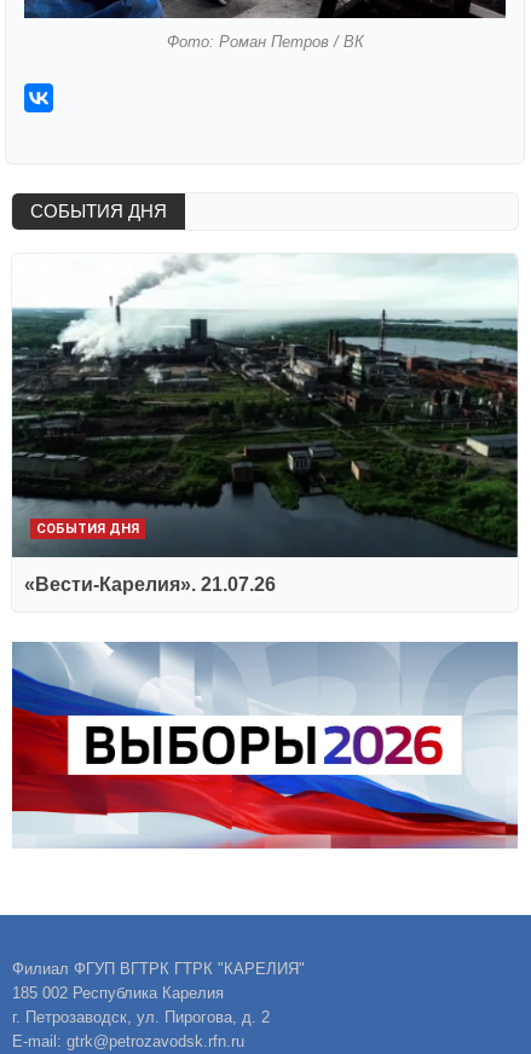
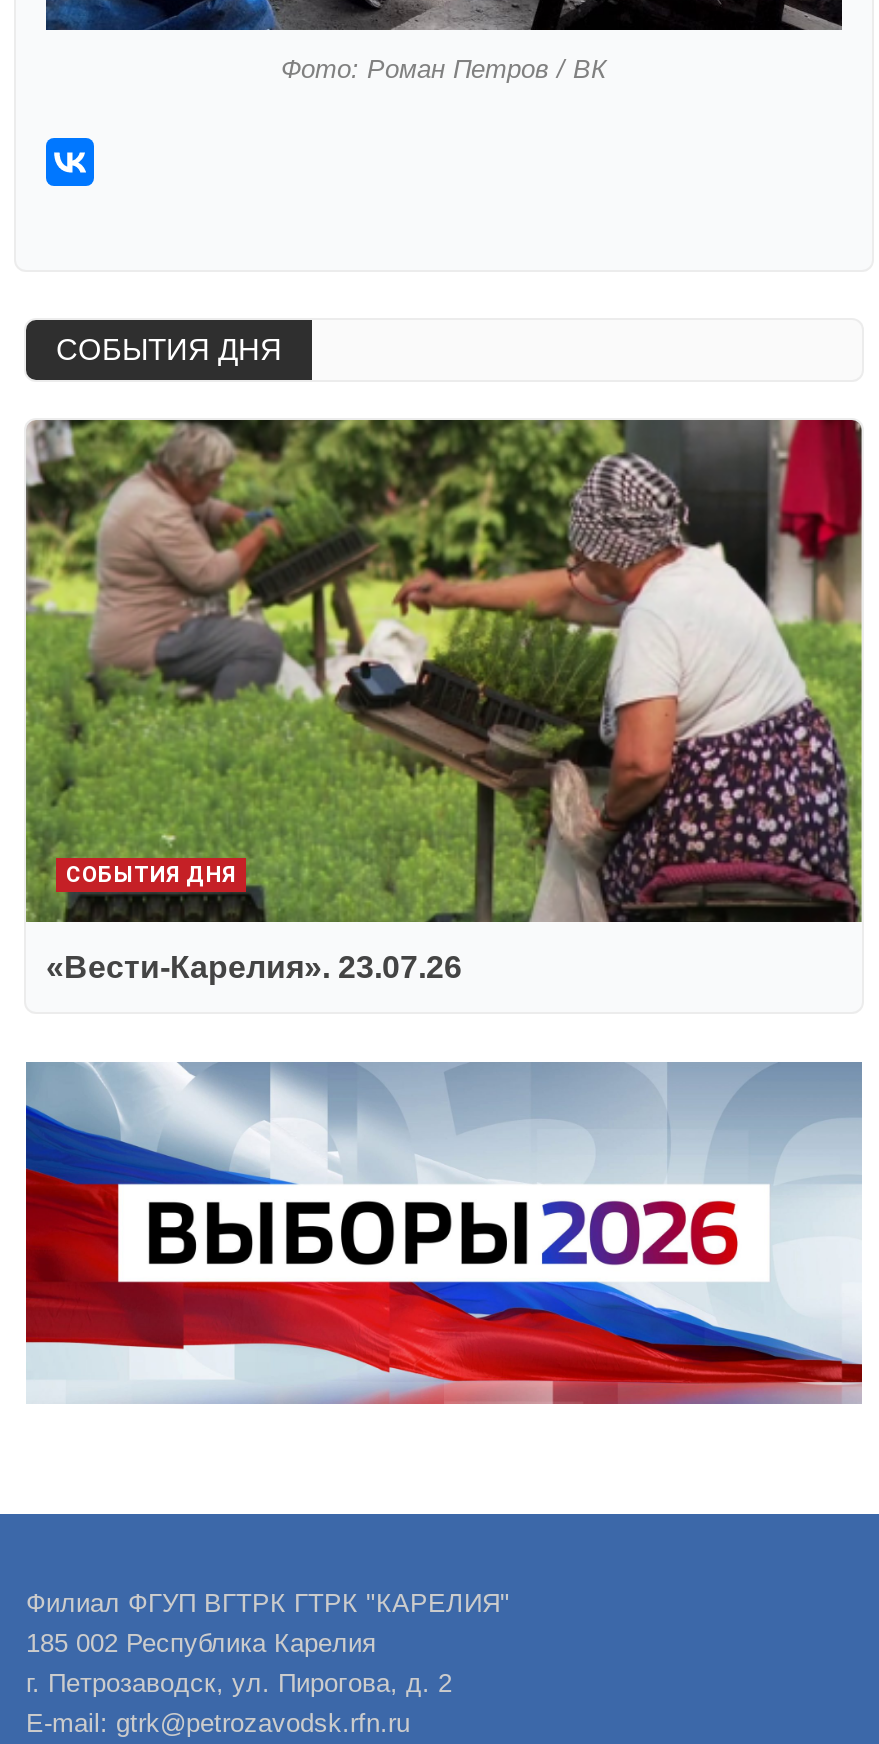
[11,254,519,595] [image] | «Вести-Карелия». 21.07.26 -> [24,418,864,985] [image] | «Вести-Карелия». 23.07.26

